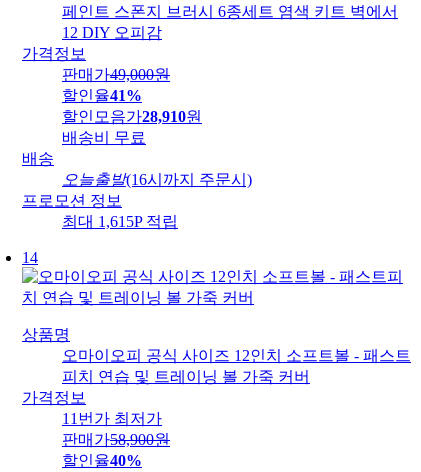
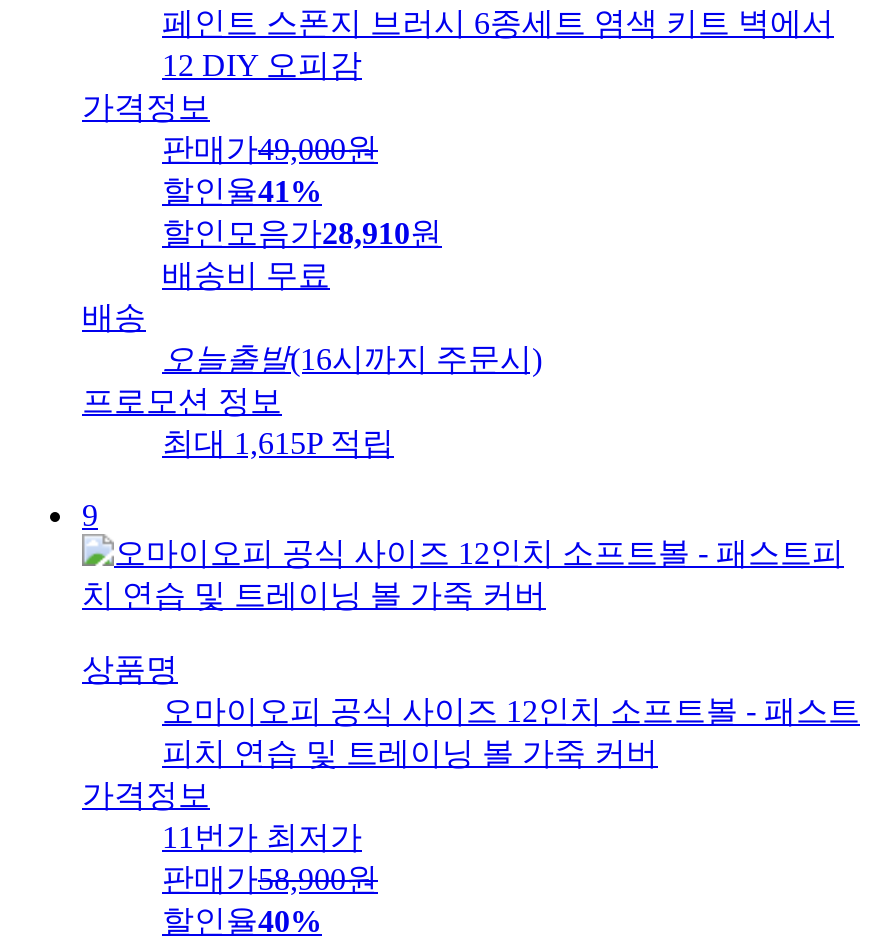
[22,249,38,266] 14 -> [82,498,98,532] 9

